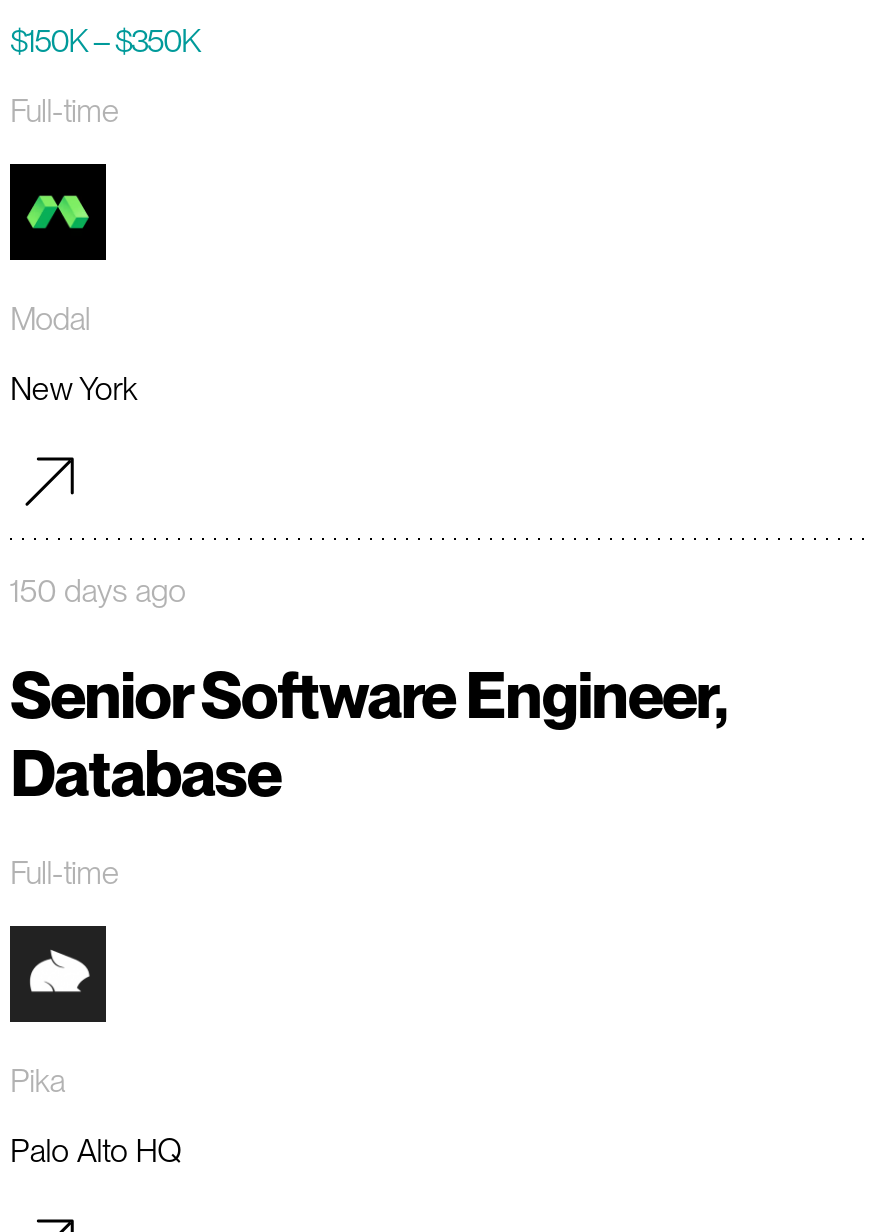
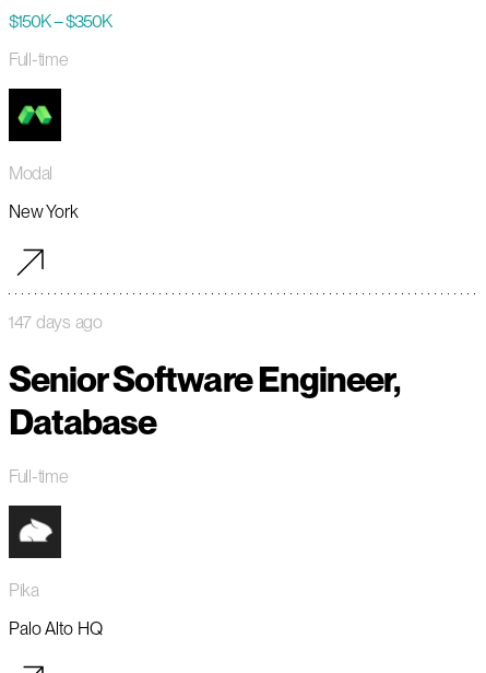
[10,573,186,611] 150 days ago -> [9,312,103,333] 147 days ago

